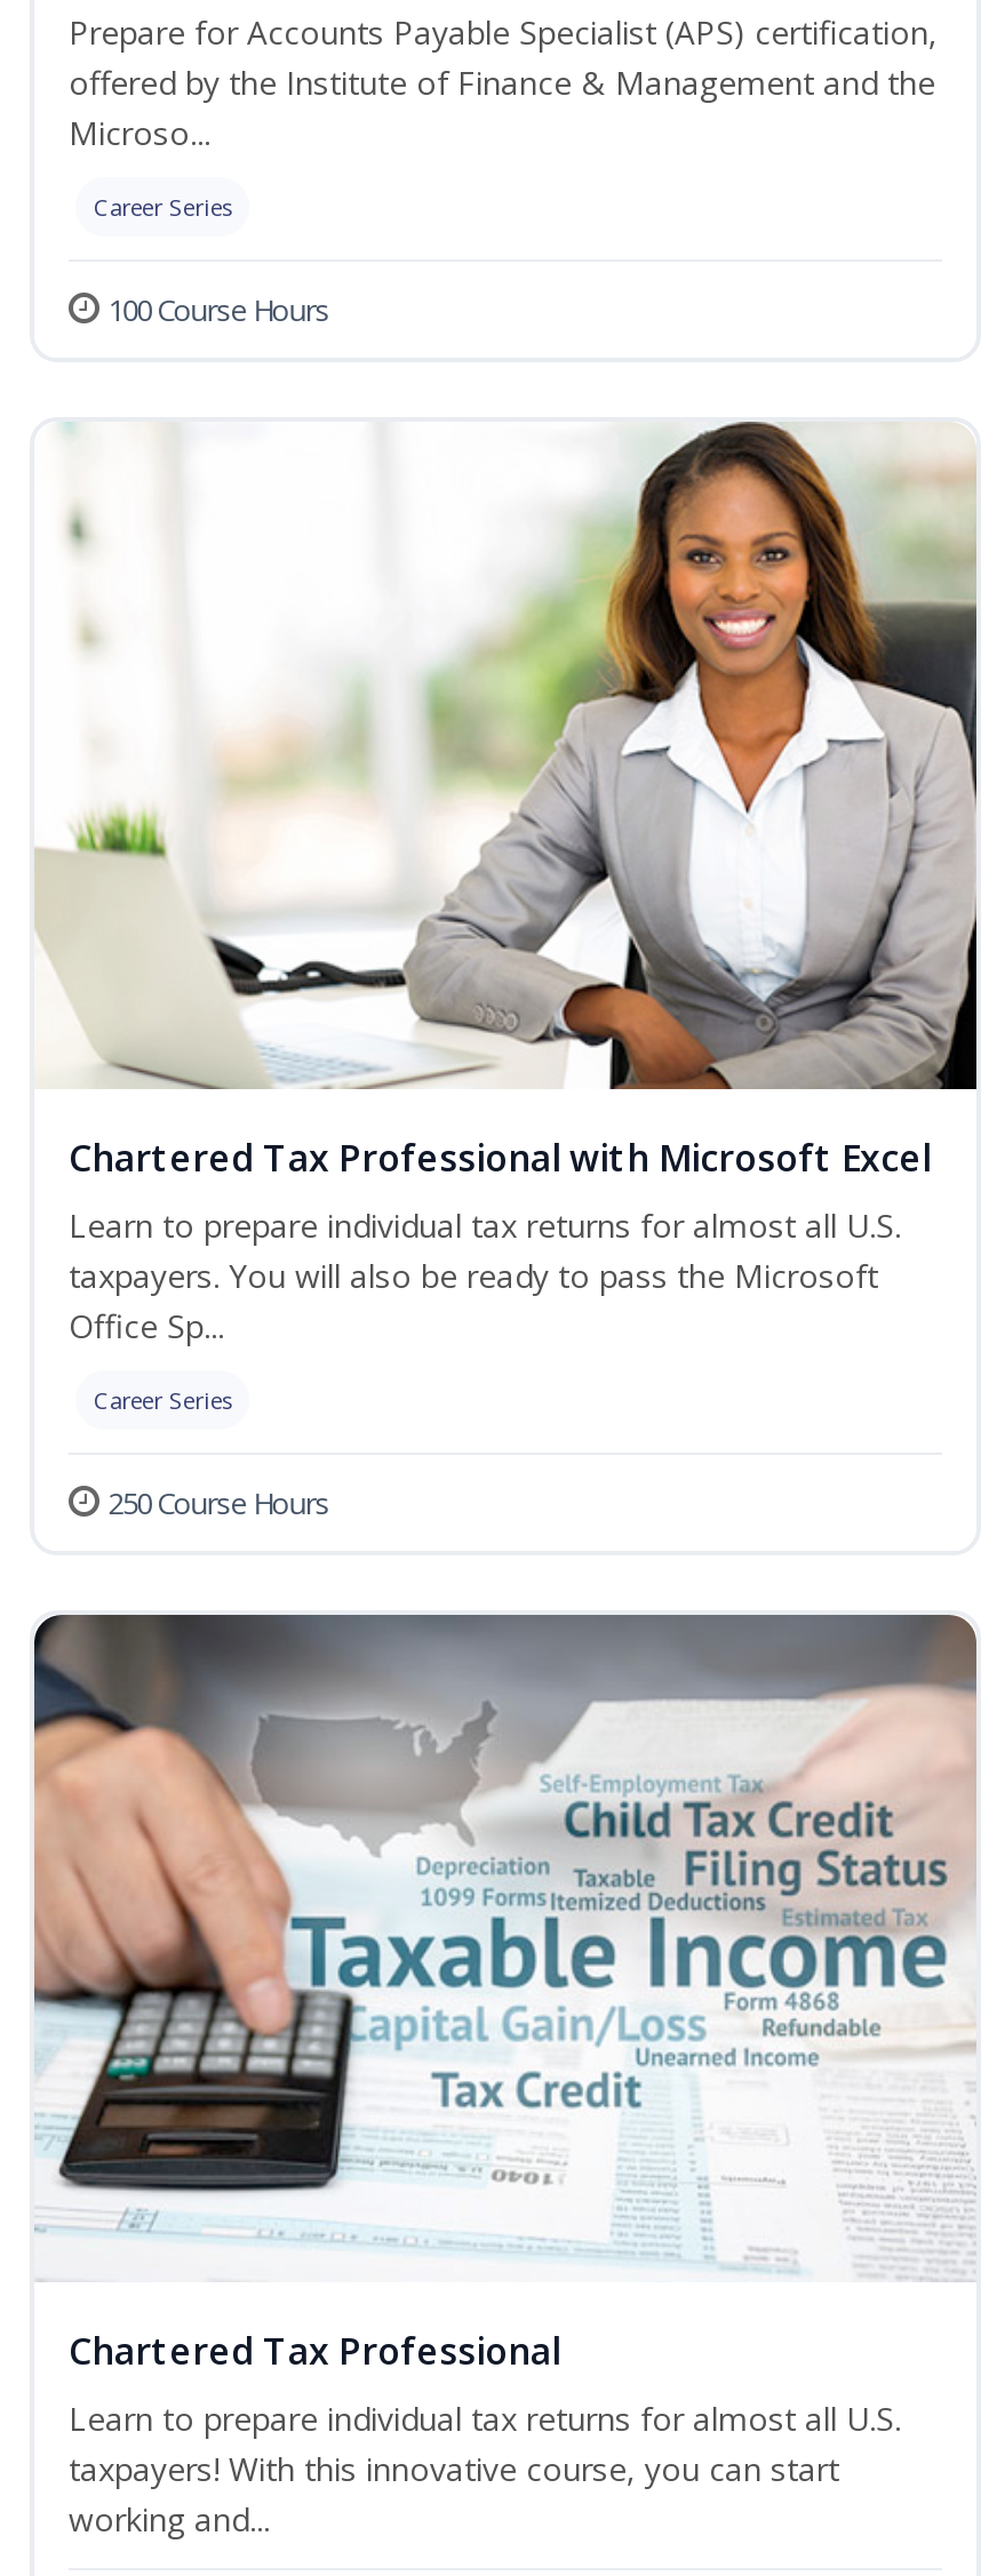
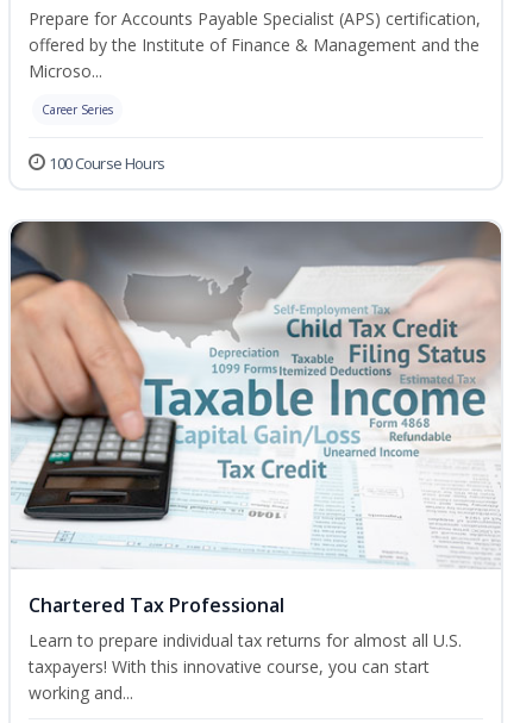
[34,422,979,1524] [image] | Chartered Tax Professional with Microsoft Excel | Learn to prepare individual tax returns for almost all U.S. | taxpayers. You will also be ready to pass the Microsoft | Office Sp... | Career Series | 250 Course Hours -> none

